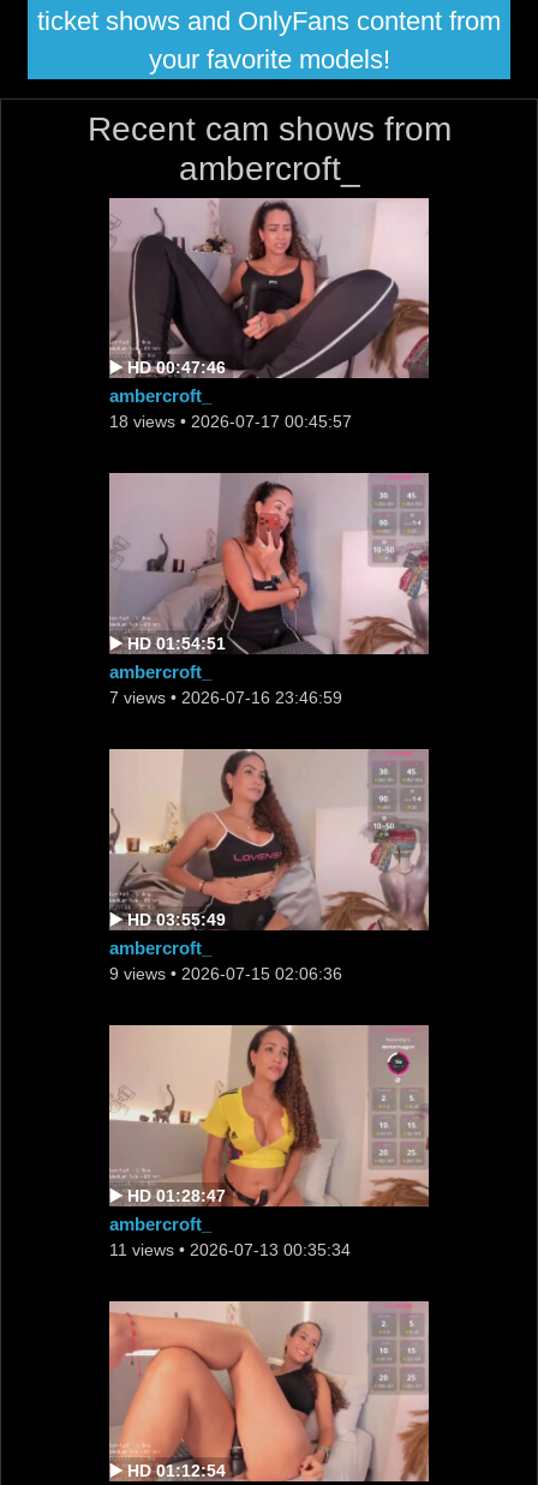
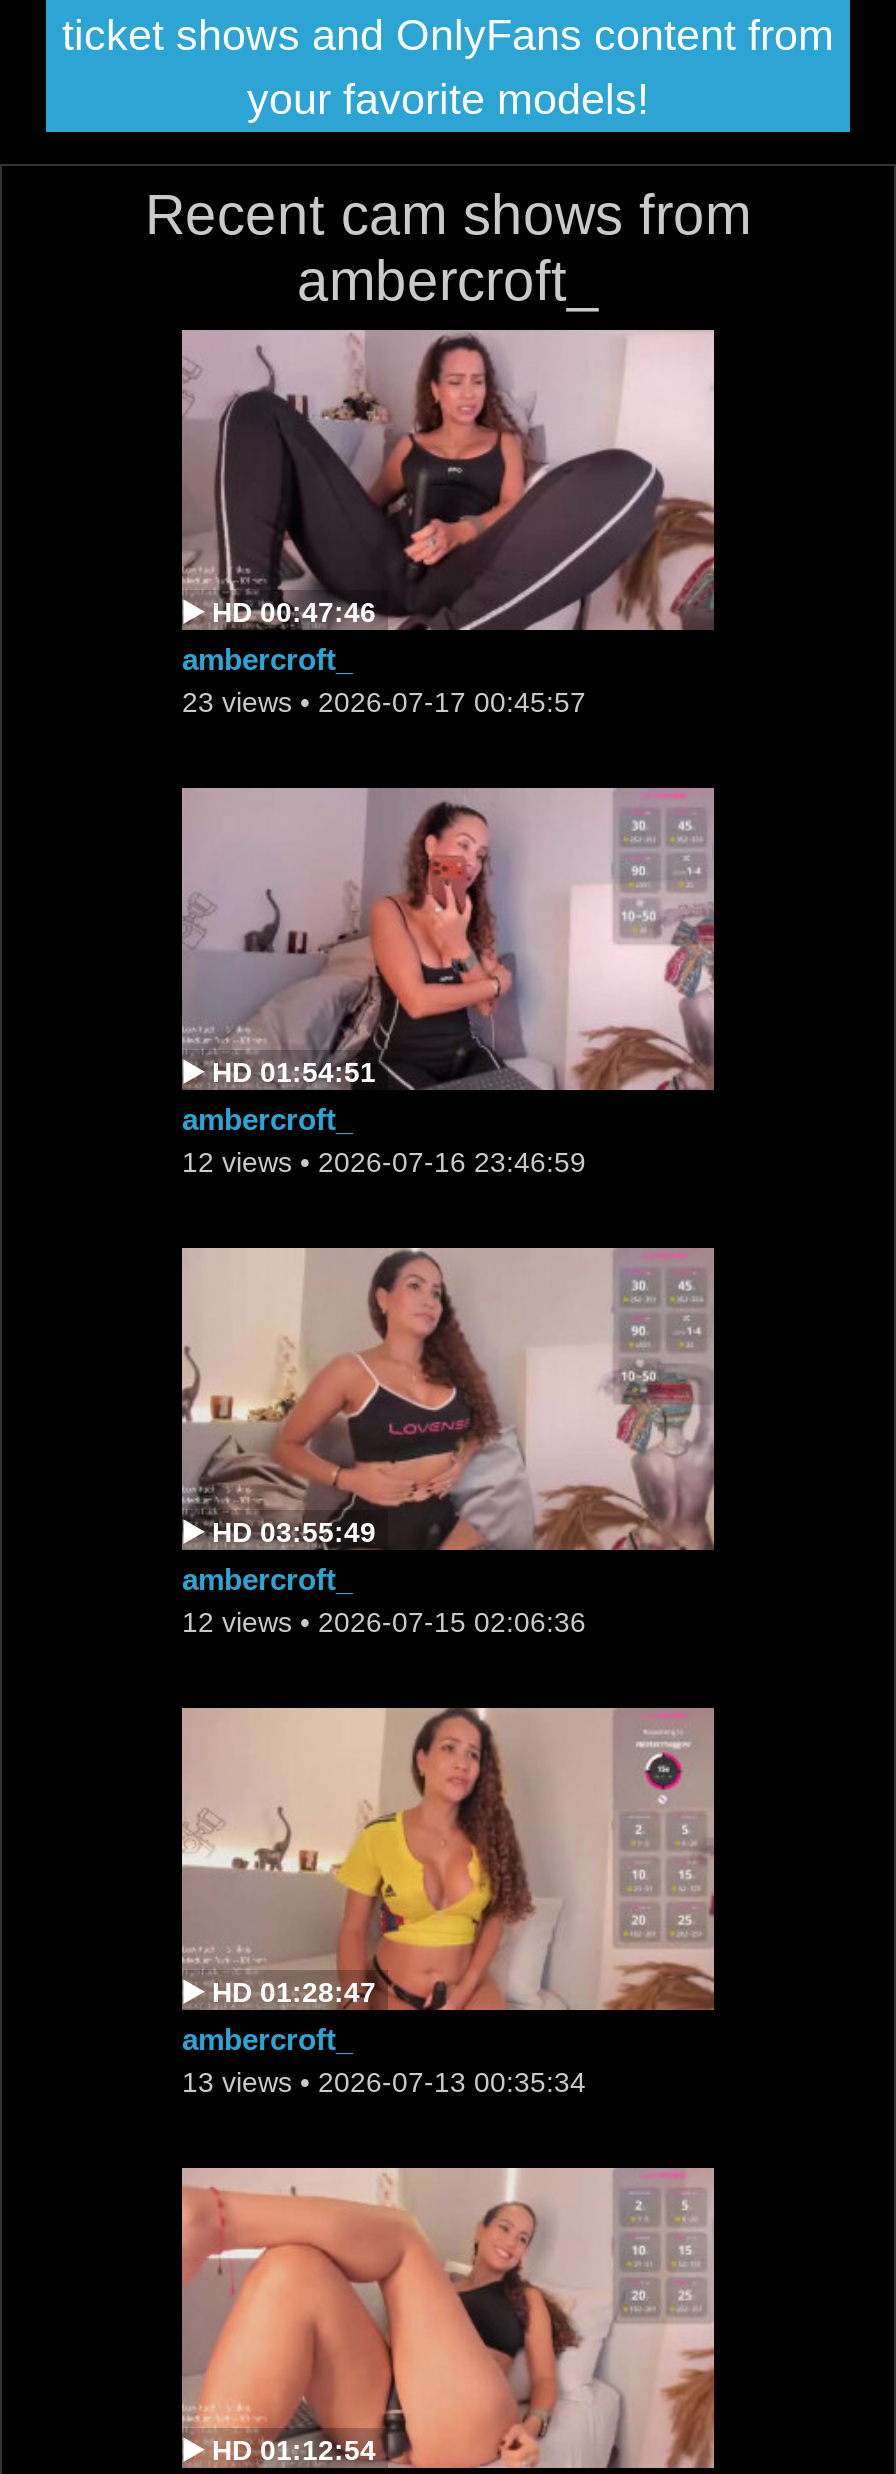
[109,412,352,431] 18 views • 2026-07-17 00:45:57 -> [182,687,586,719] 23 views • 2026-07-17 00:45:57
[109,688,342,707] 7 views • 2026-07-16 23:46:59 -> [182,1146,586,1178] 12 views • 2026-07-16 23:46:59
[109,964,342,983] 9 views • 2026-07-15 02:06:36 -> [182,1606,586,1638] 12 views • 2026-07-15 02:06:36
[109,1240,351,1259] 11 views • 2026-07-13 00:35:34 -> [182,2065,586,2097] 13 views • 2026-07-13 00:35:34

